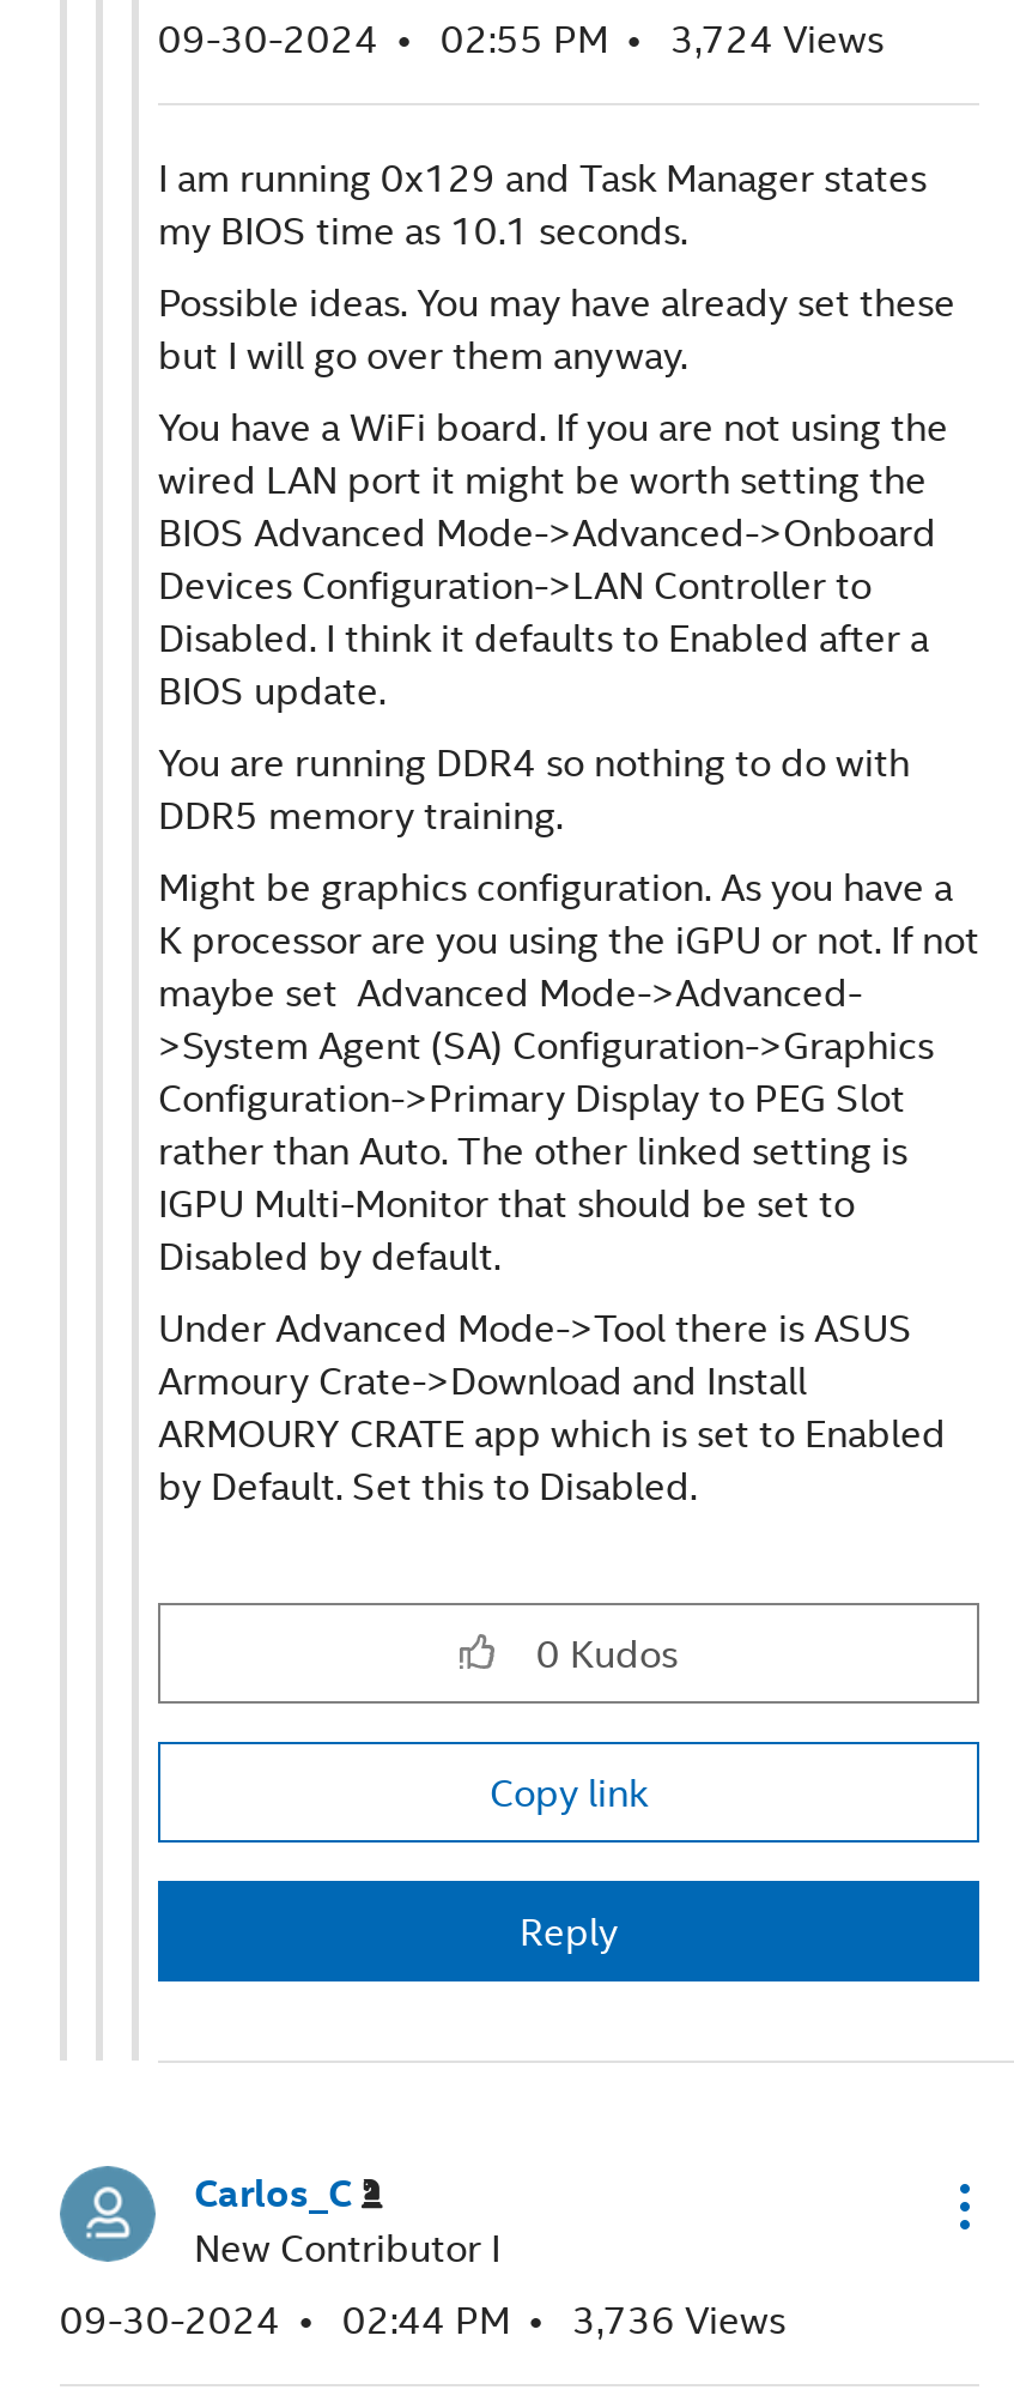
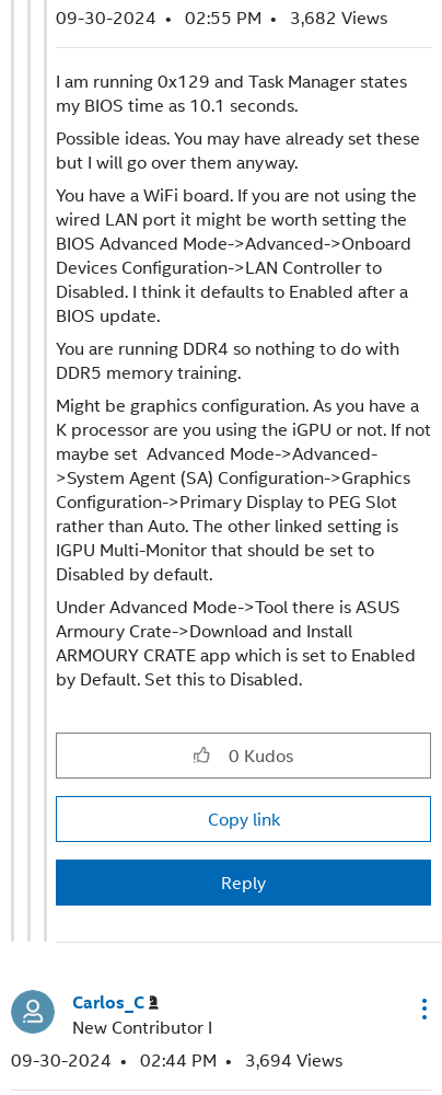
[158,10,884,65] 09-30-2024 02:55 PM 3,724 Views -> [56,4,387,30] 09-30-2024 02:55 PM 3,682 Views
[60,2291,785,2346] 09-30-2024 02:44 PM 3,736 Views -> [11,1047,342,1072] 09-30-2024 02:44 PM 3,694 Views

